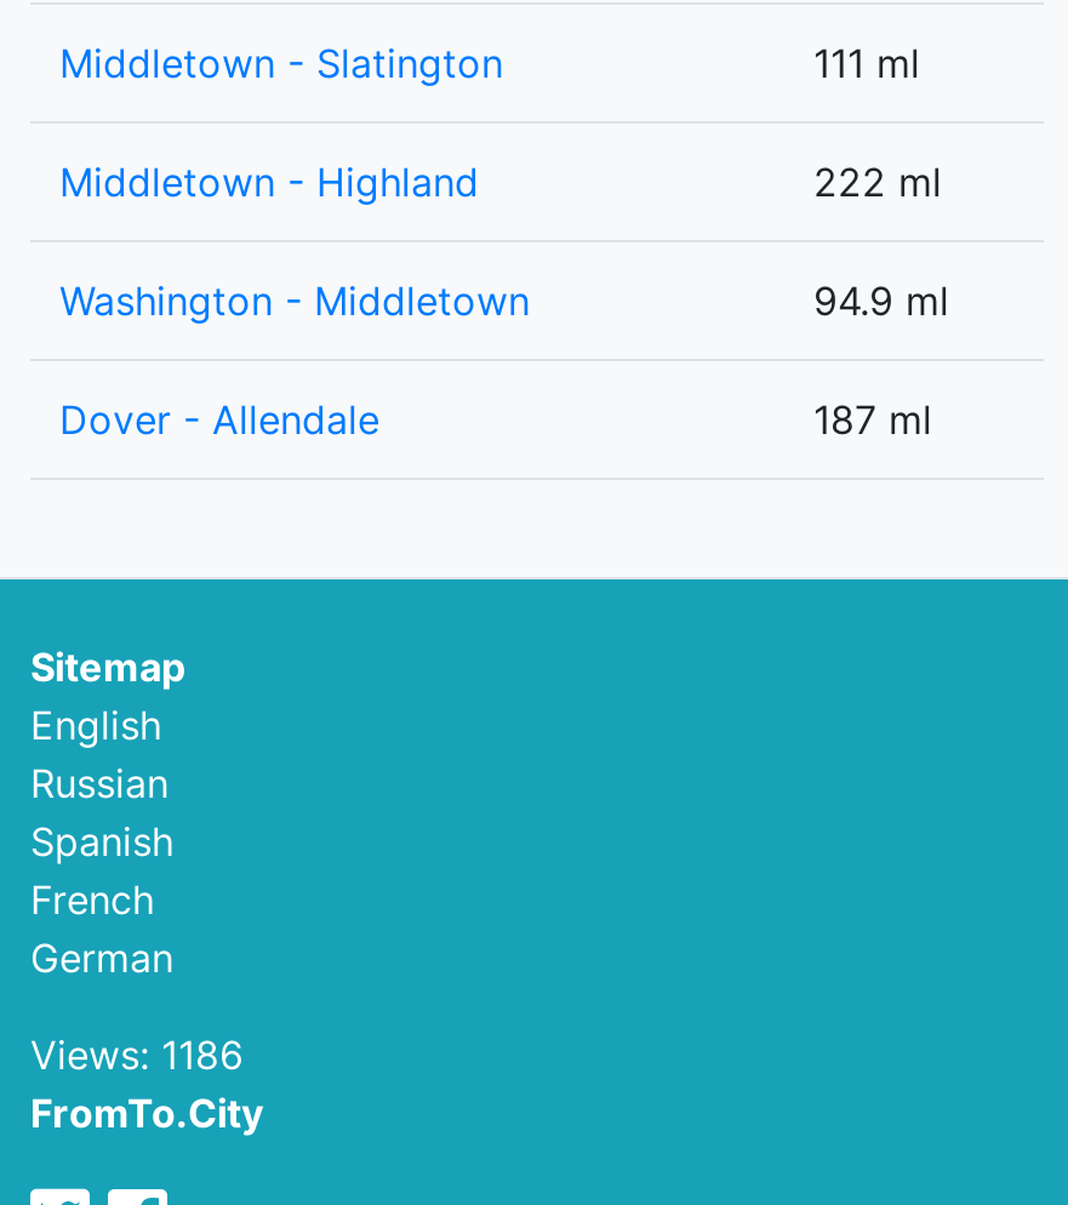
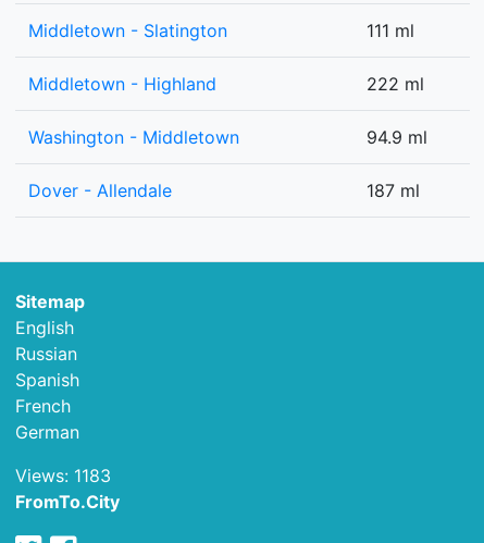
[30,1030,244,1079] Views: 1186 -> [15,465,111,486] Views: 1183

